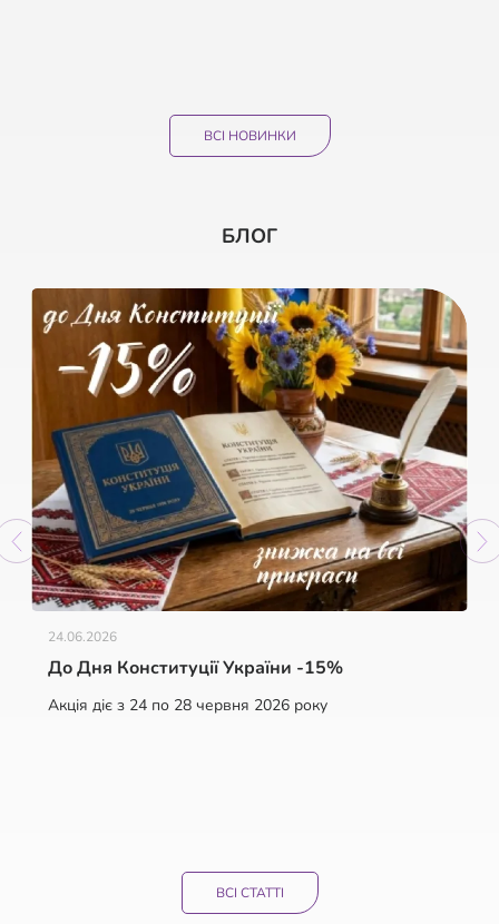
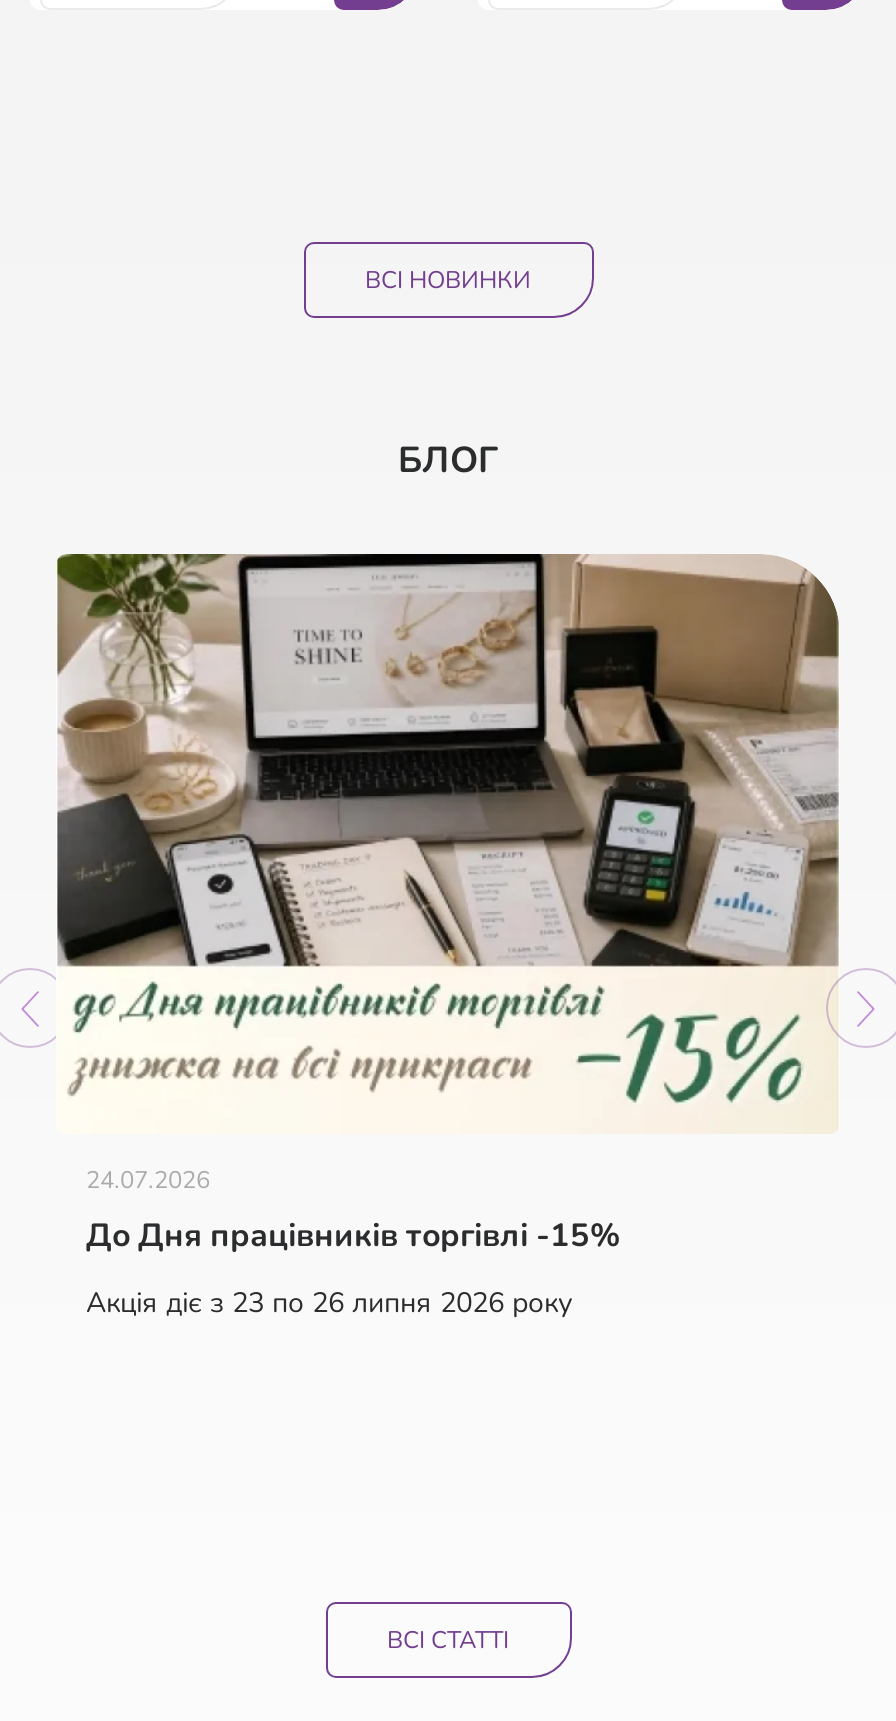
[31,287,469,646] [image] | 24.06.2026 -> [56,552,840,1197] [image] | 24.07.2026
[48,656,343,681] До Дня Конституції України -15% -> [86,1215,620,1259] До Дня працівників торгівлі -15%
[48,695,327,716] Акція діє з 24 по 28 червня 2026 року -> [86,1285,572,1323] Акція діє з 23 по 26 липня 2026 року

